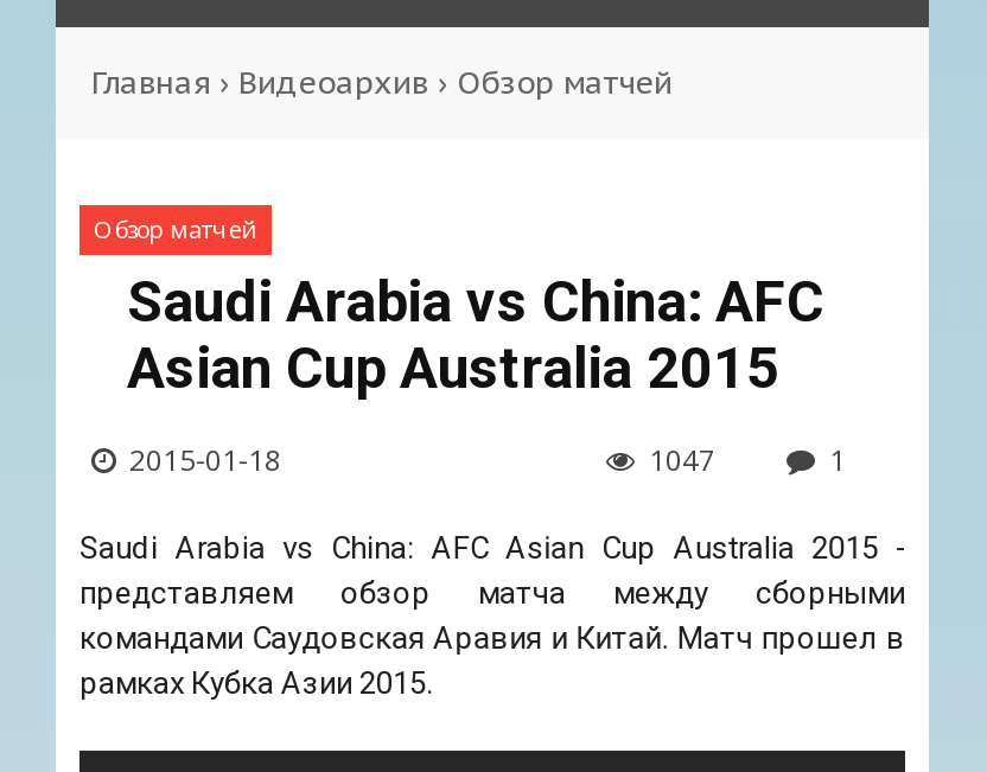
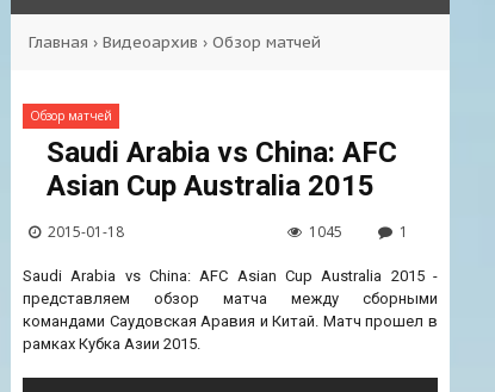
[642,441,715,481] 1047 -> [305,222,342,242] 1045

